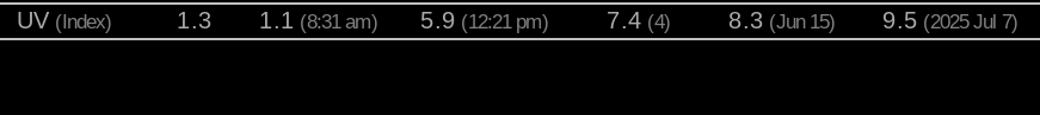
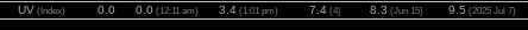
[177,7,213,33] 1.3 -> [98,3,115,16] 0.0
[259,7,379,33] 1.1 (8:31 am) -> [136,3,199,16] 0.0 (12:11 am)
[420,7,549,33] 5.9 (12:21 pm) -> [219,3,278,16] 3.4 (1:01 pm)

